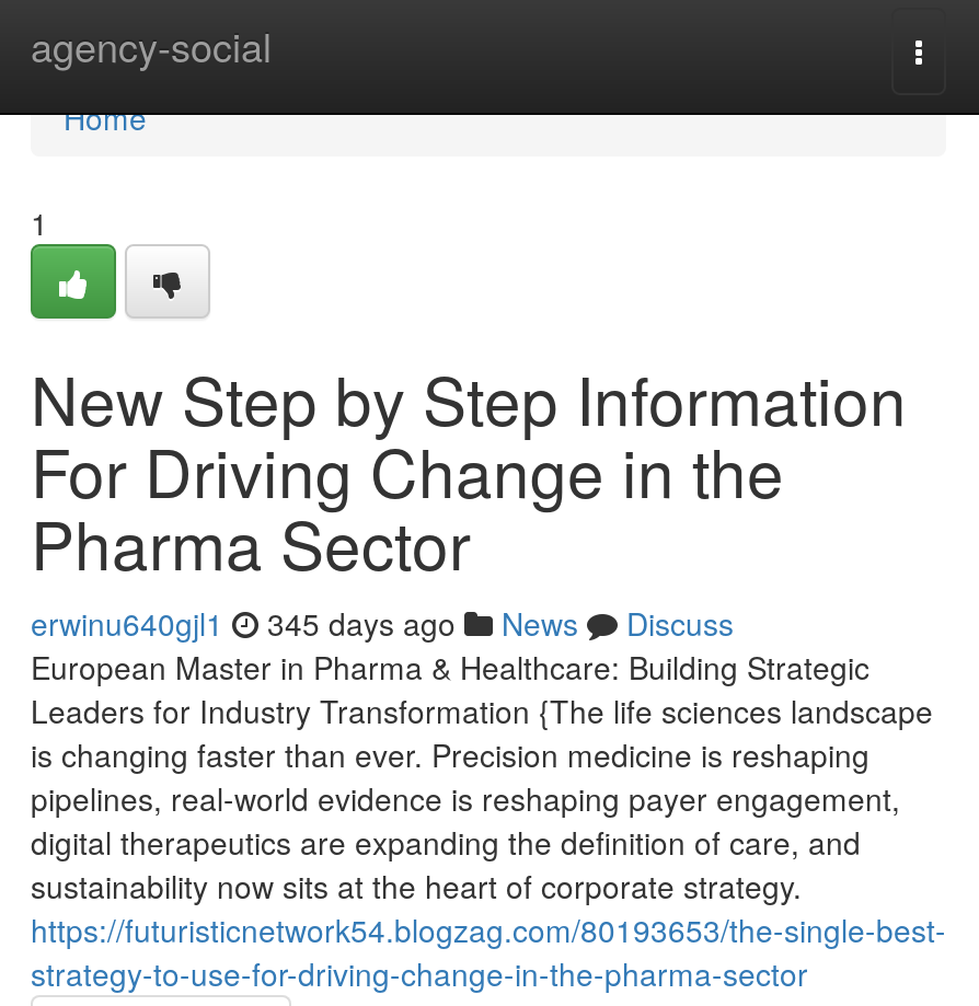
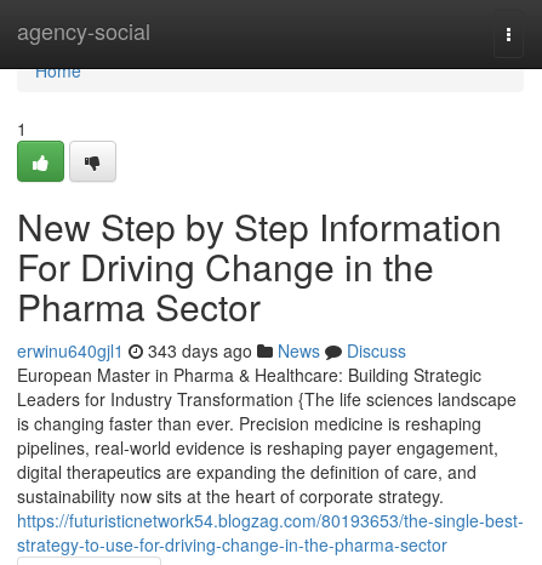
[31,601,734,645] erwinu640gjl1 345 days ago News Discuss -> [17,338,406,363] erwinu640gjl1 343 days ago News Discuss

